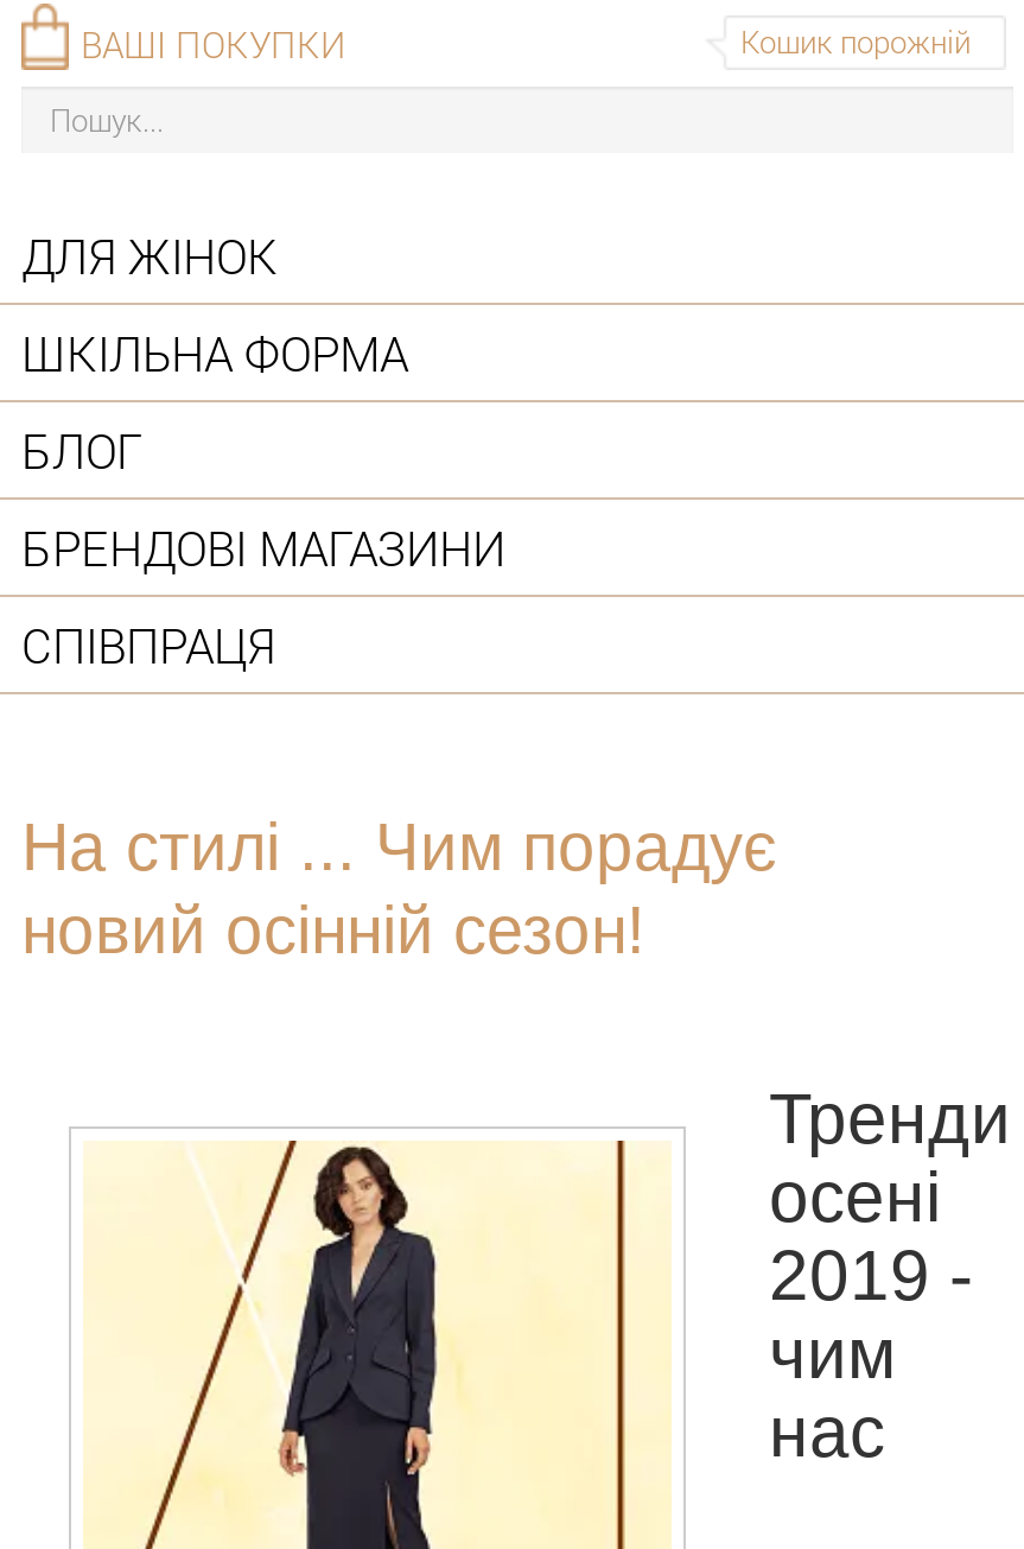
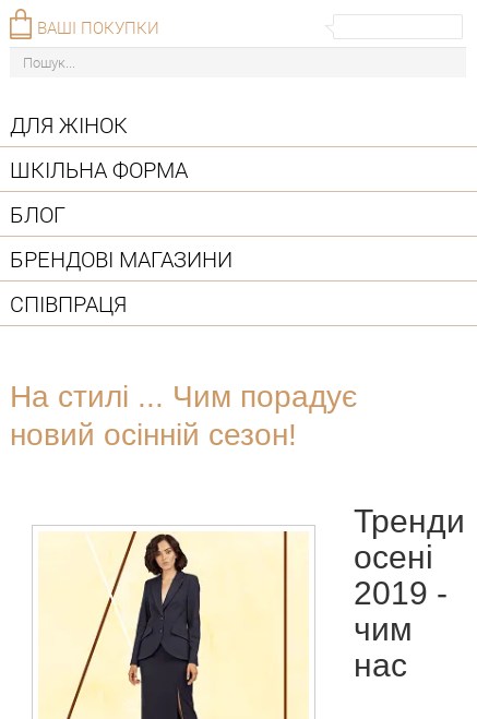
[740,21,971,64] Кошик порожній -> none

